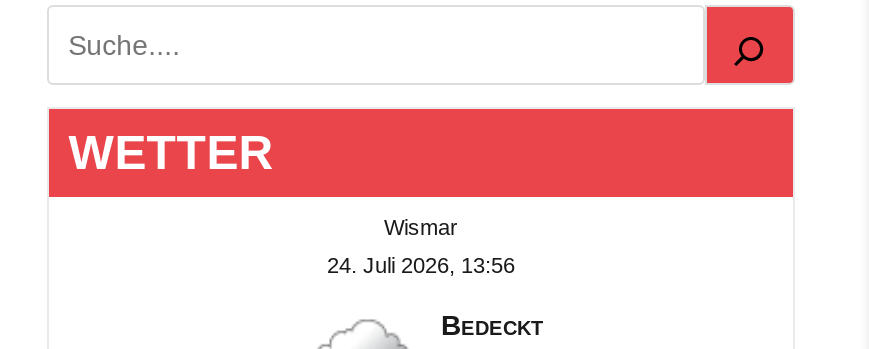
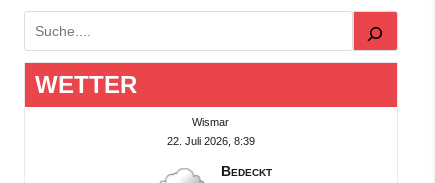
[327,254,515,278] 24. Juli 2026, 13:56 -> [167,135,255,147] 22. Juli 2026, 8:39

